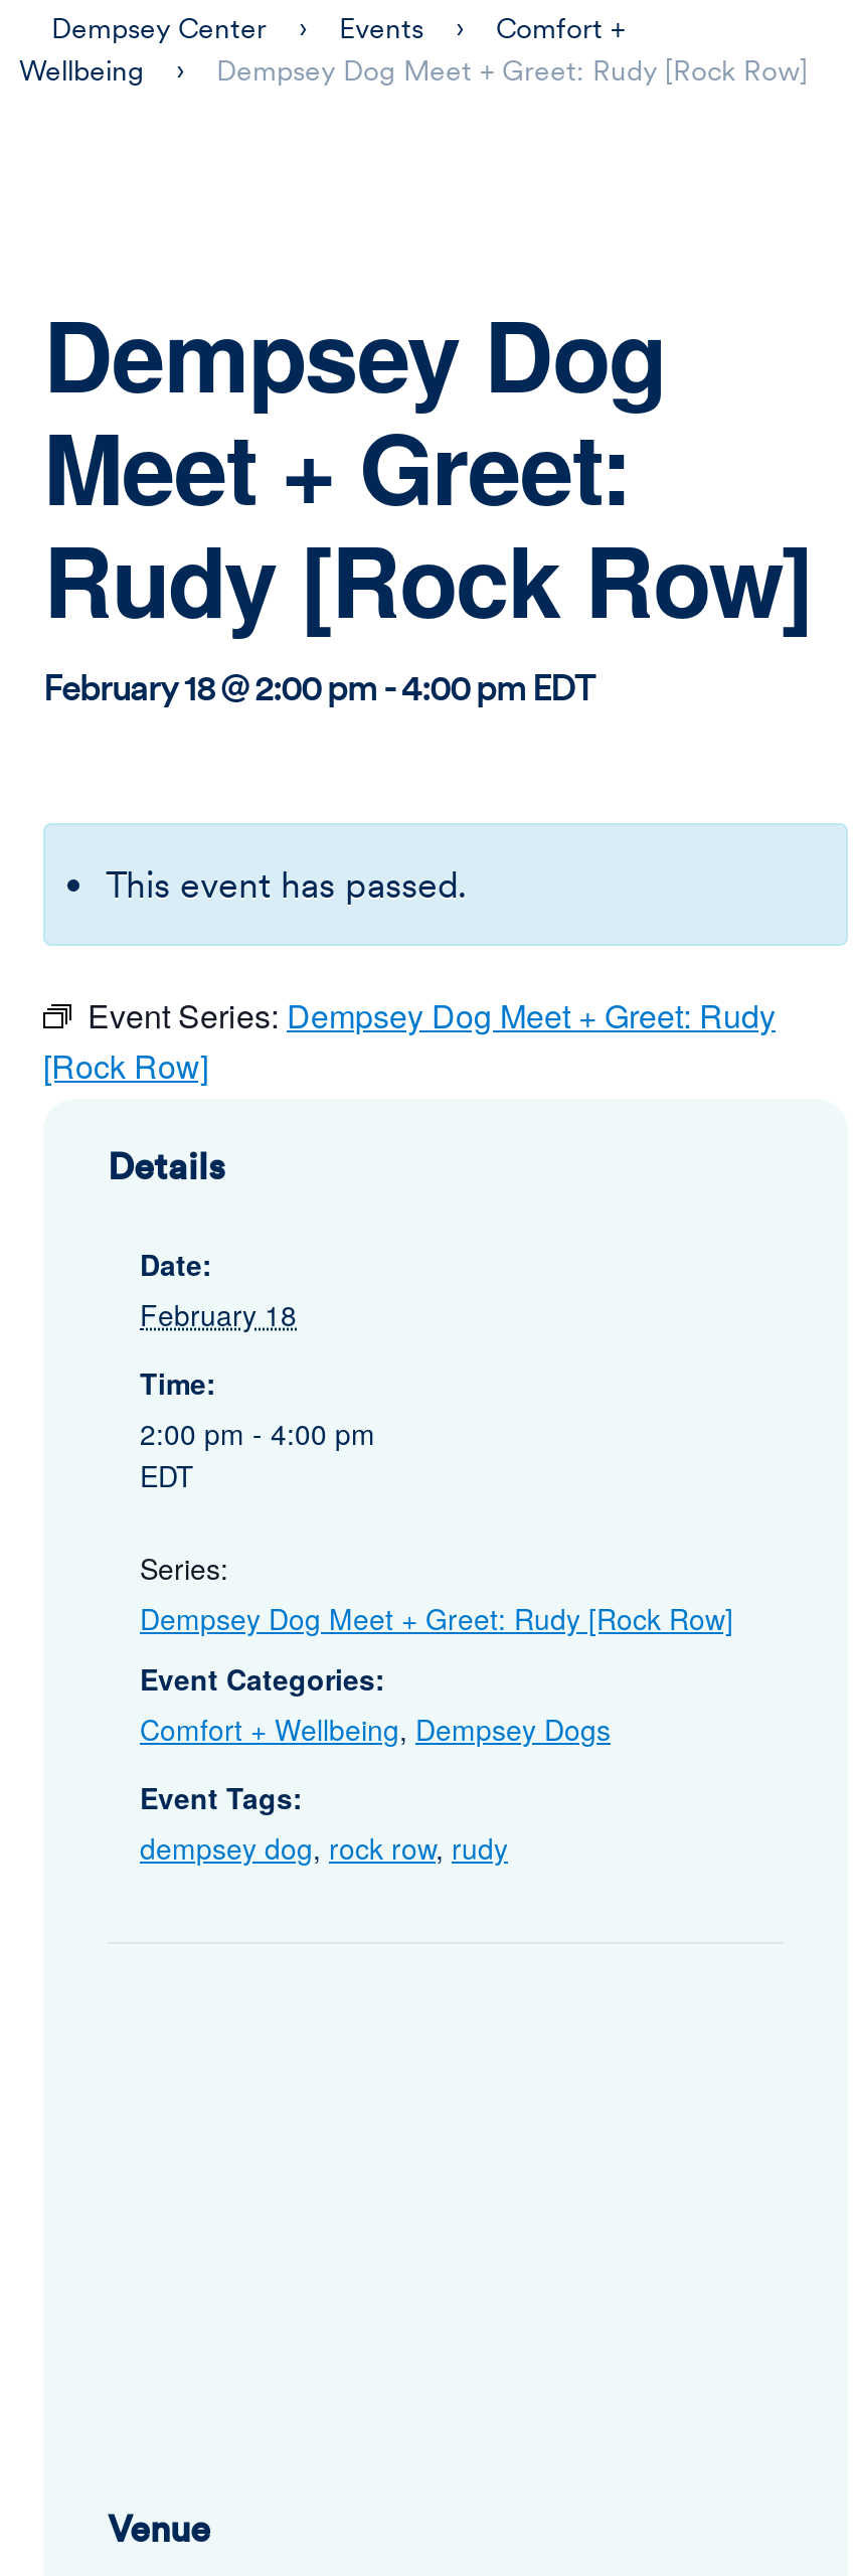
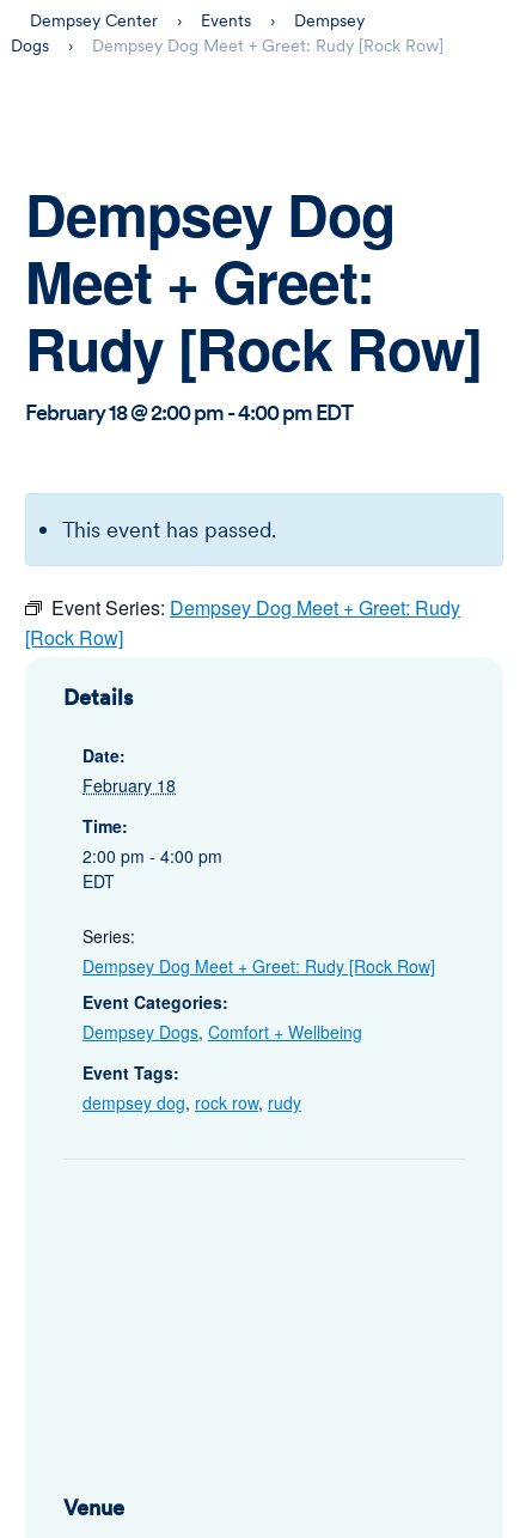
[19,10,625,89] Comfort + | Wellbeing -> [11,10,365,56] Dempsey | Dogs
[140,1709,611,1749] Comfort + Wellbeing, Dempsey Dogs -> [82,1020,362,1044] Dempsey Dogs, Comfort + Wellbeing

